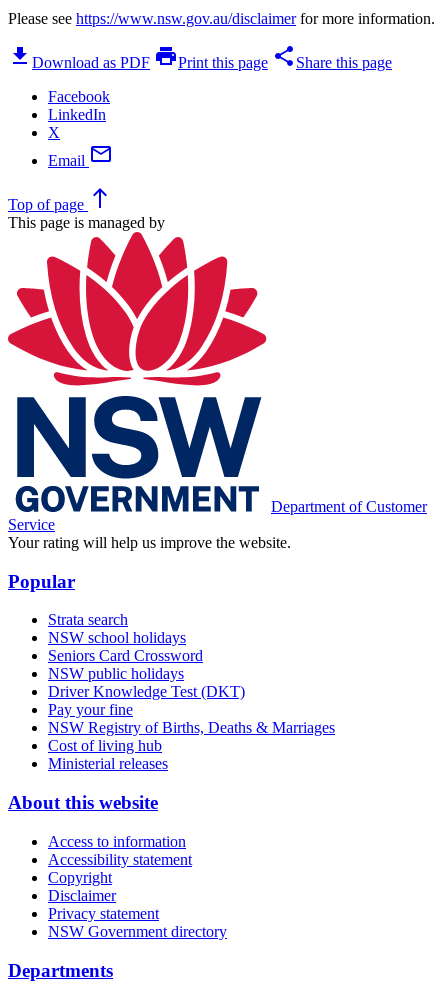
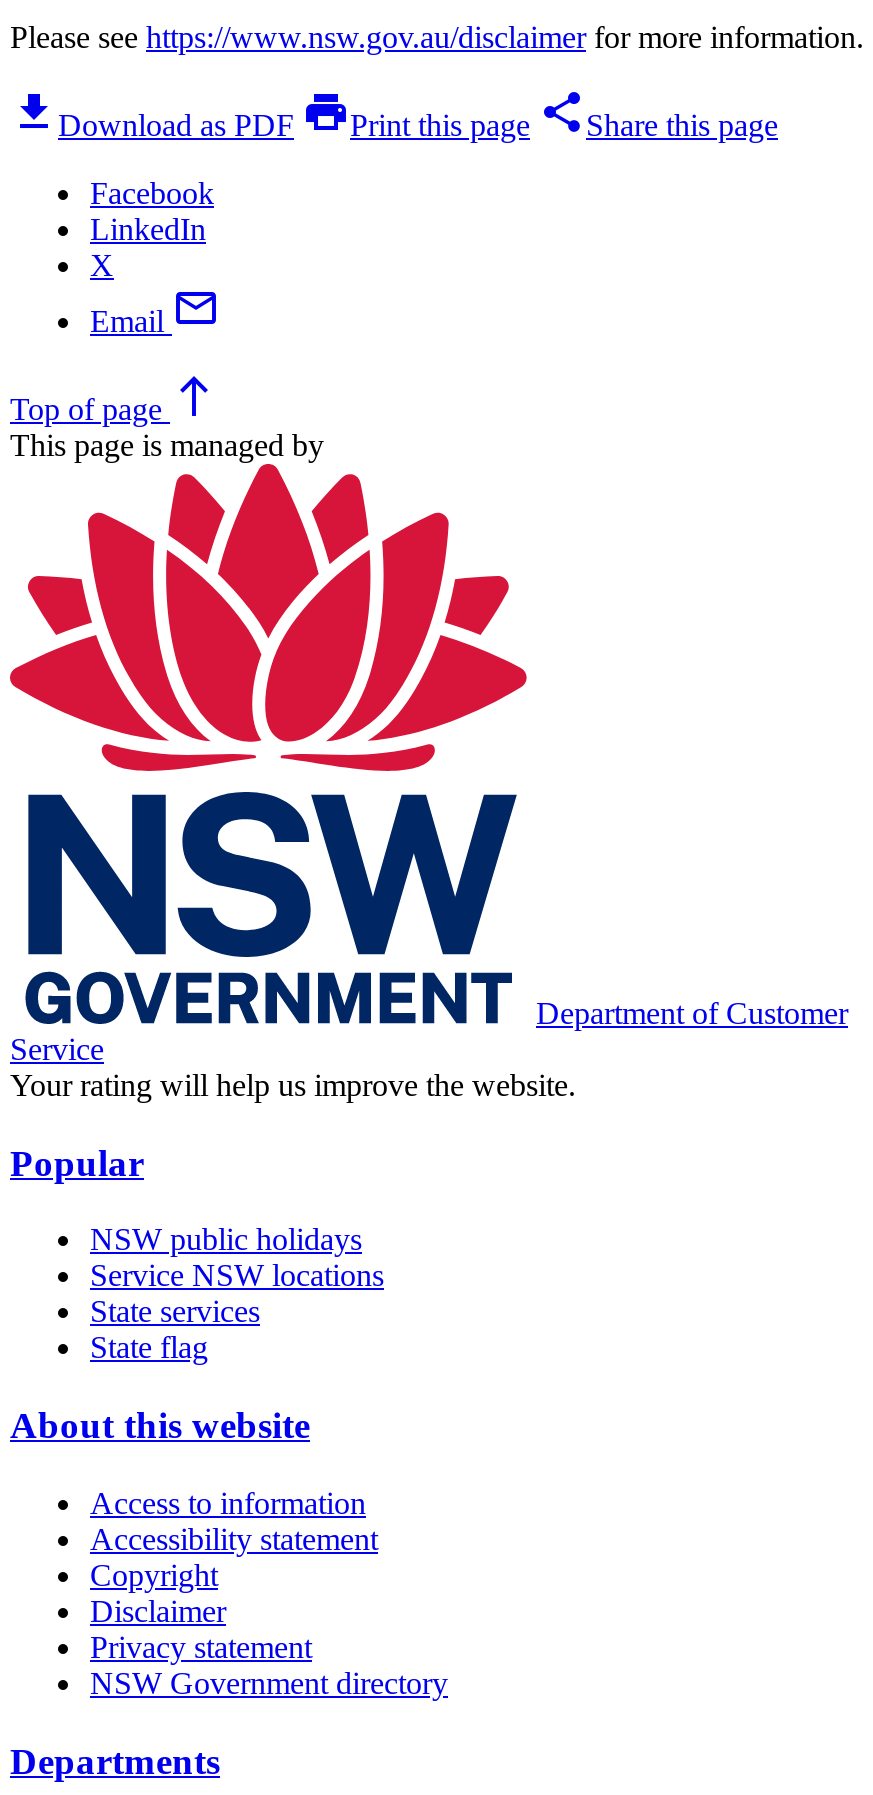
[48,611,203,664] Strata search | NSW school holidays | Seniors Card Crossword -> none
[48,683,335,772] Driver Knowledge Test (DKT) | Pay your fine | NSW Registry of Births, Deaths & Marriages | Cost of living hub | Ministerial releases -> [90,1259,384,1365] Service NSW locations | State services | State flag

